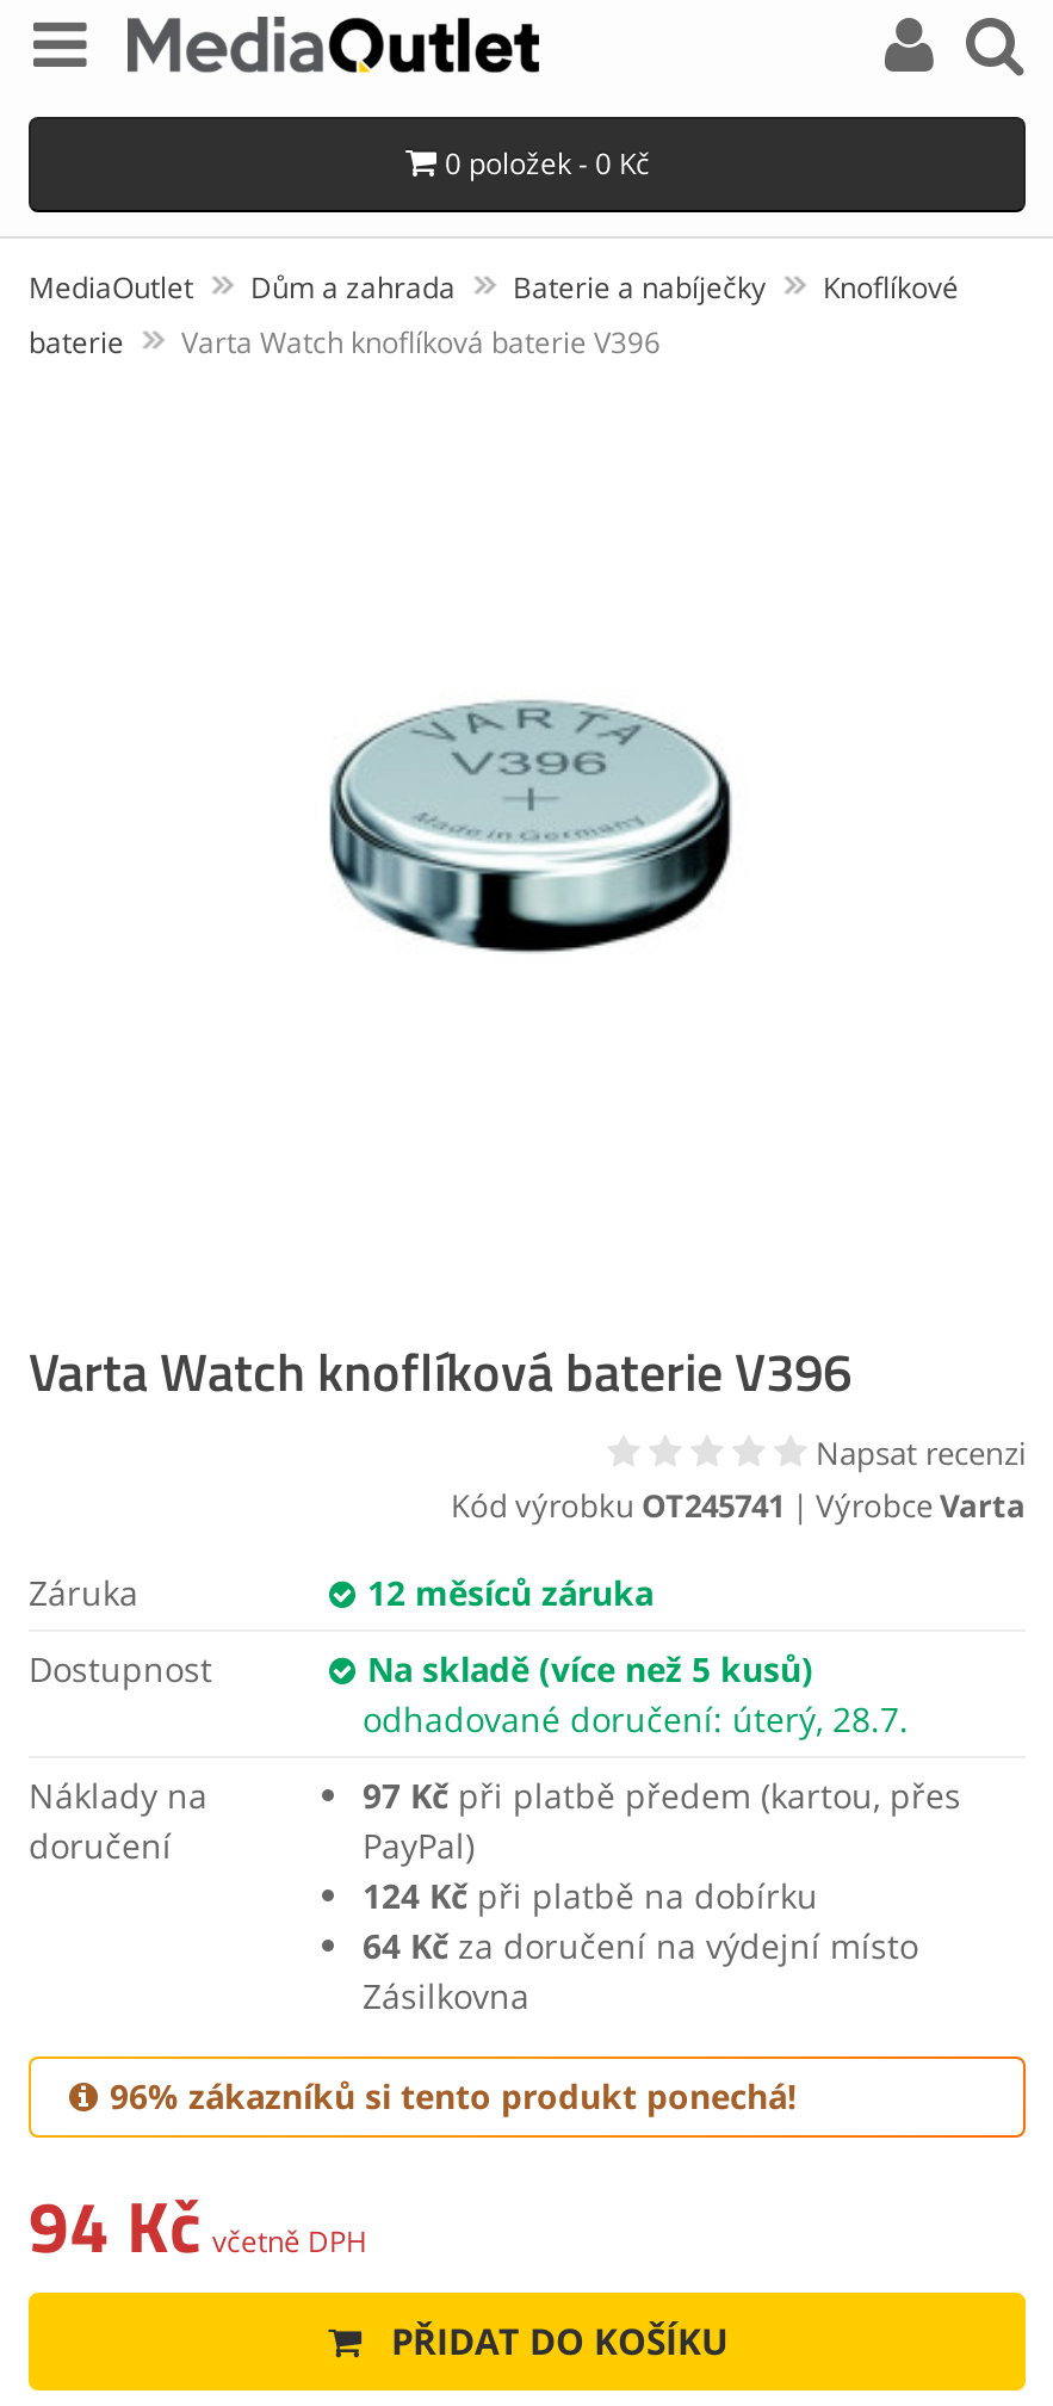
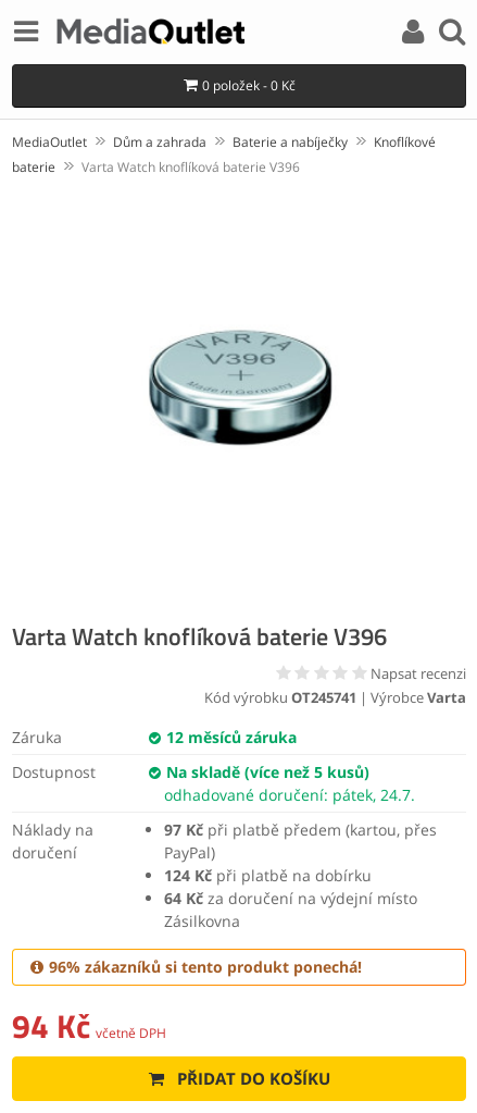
[363,1696,909,1742] odhadované doručení: úterý, 28.7. -> [164,784,415,805] odhadované doručení: pátek, 24.7.

